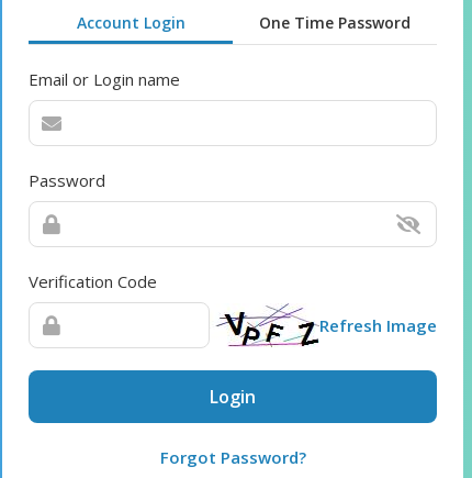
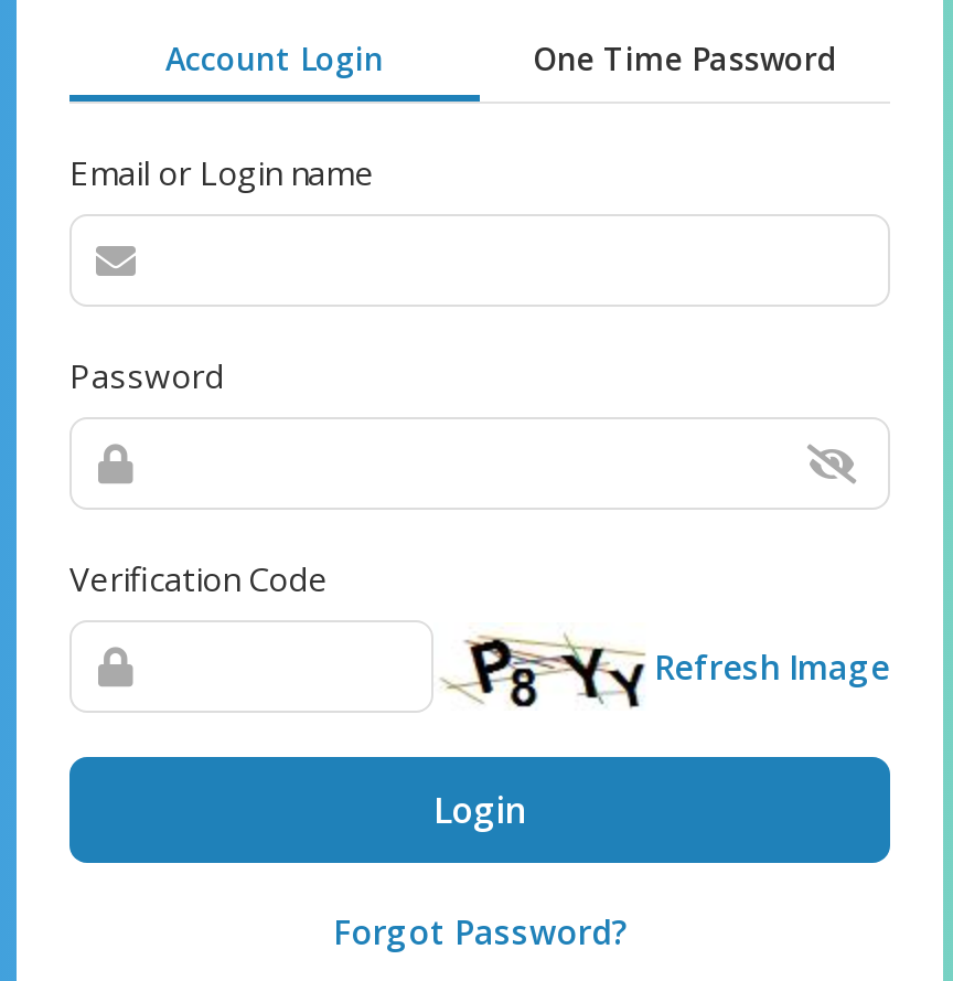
[216,303,319,347] [image] -> [442,633,652,708] [image]

